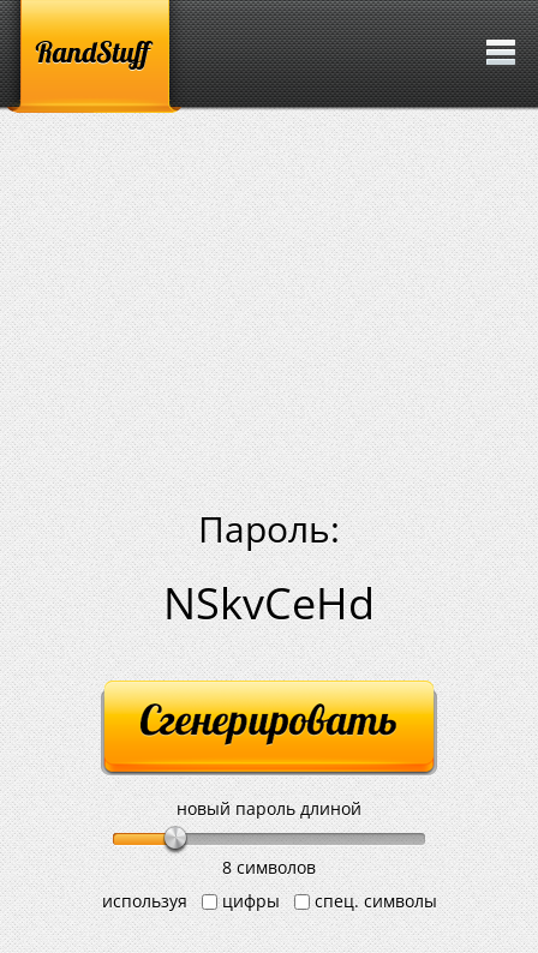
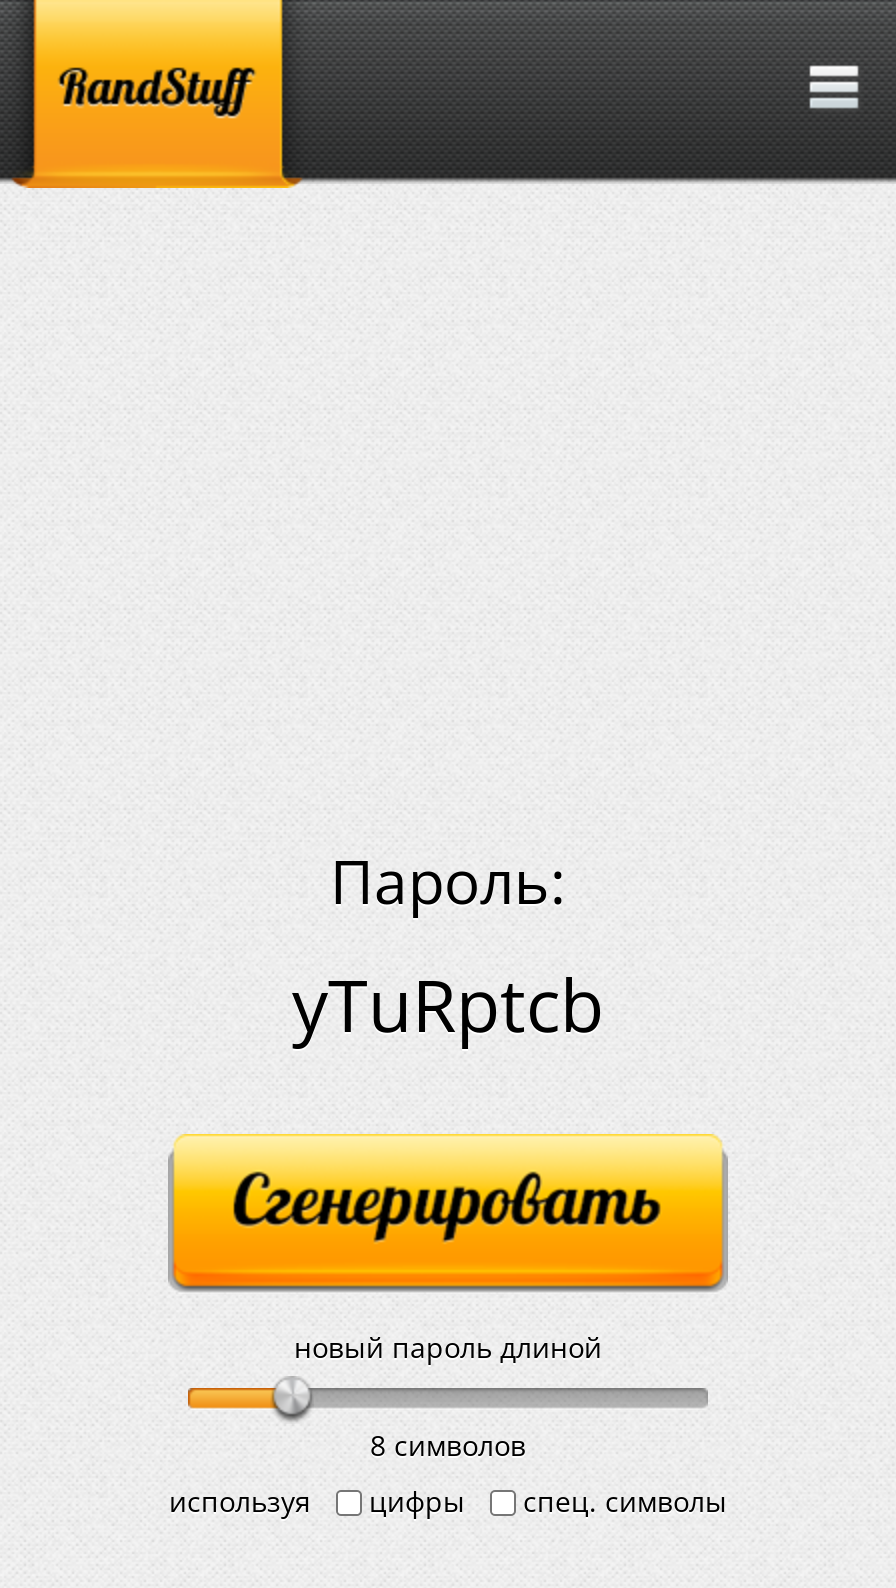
[163,574,375,633] NSkvCeHd -> [292,956,604,1054] yTuRptcb

